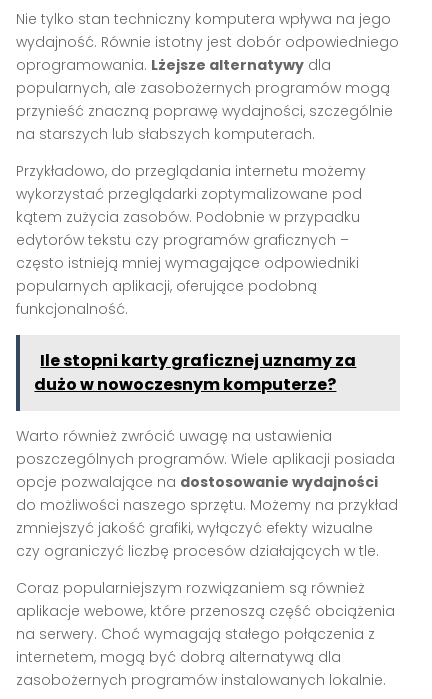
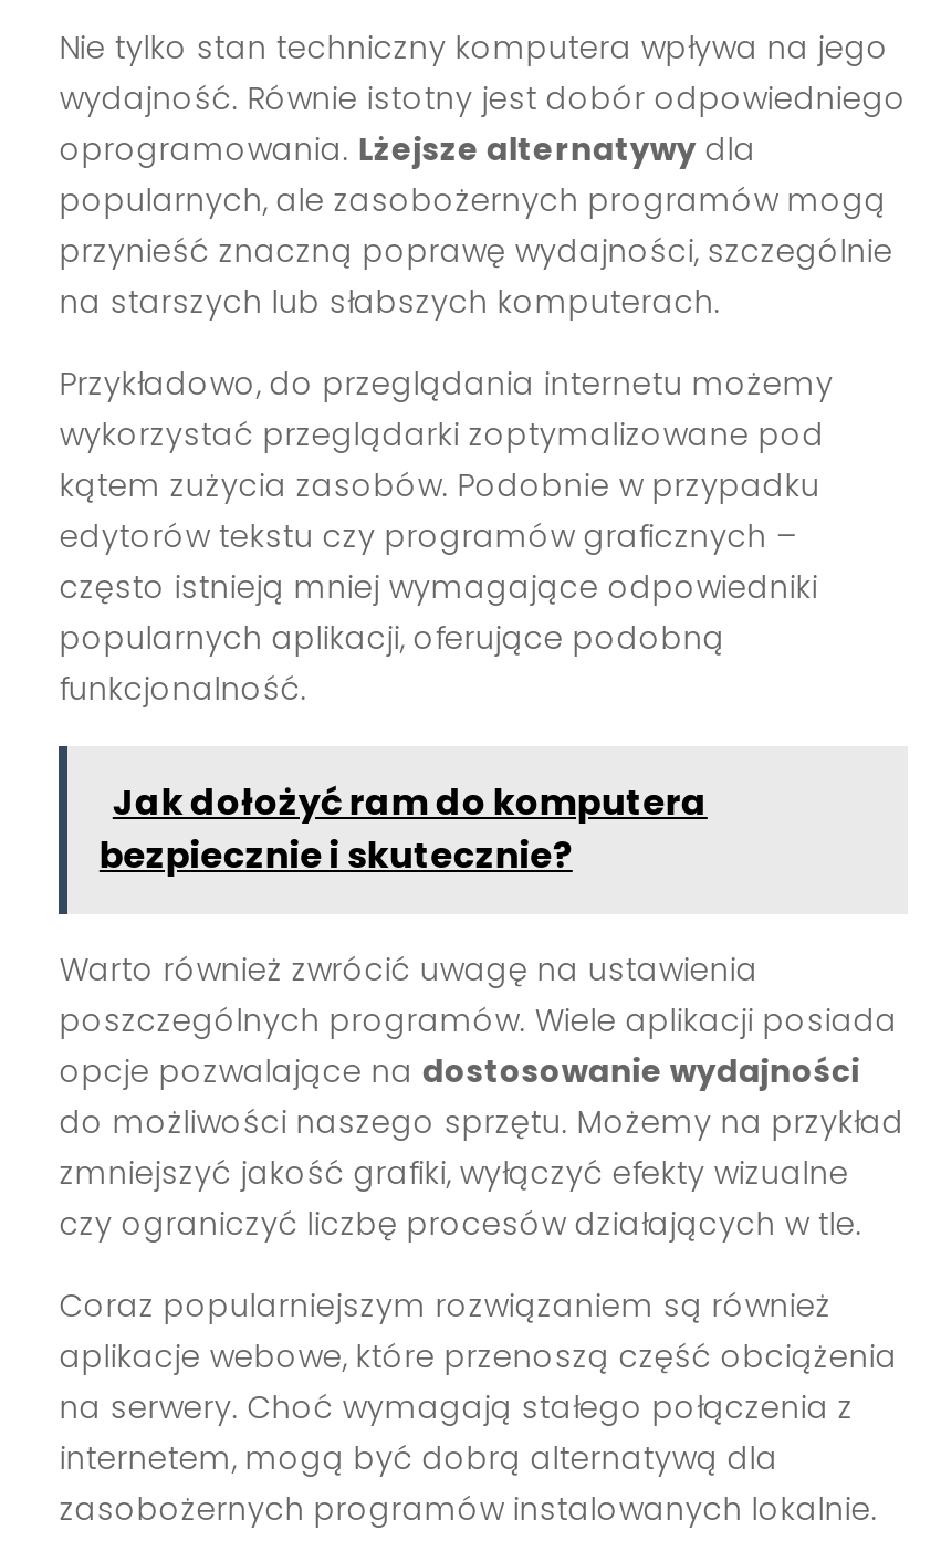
[34,349,356,396] Ile stopni karty graficznej uznamy za | dużo w nowoczesnym komputerze? -> [99,777,707,881] Jak dołożyć ram do komputera | bezpiecznie i skutecznie?

